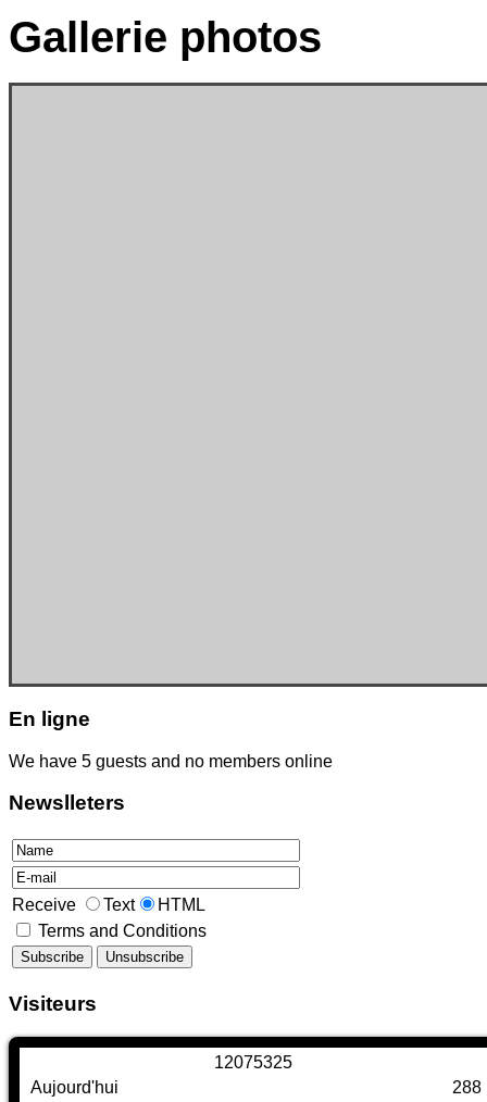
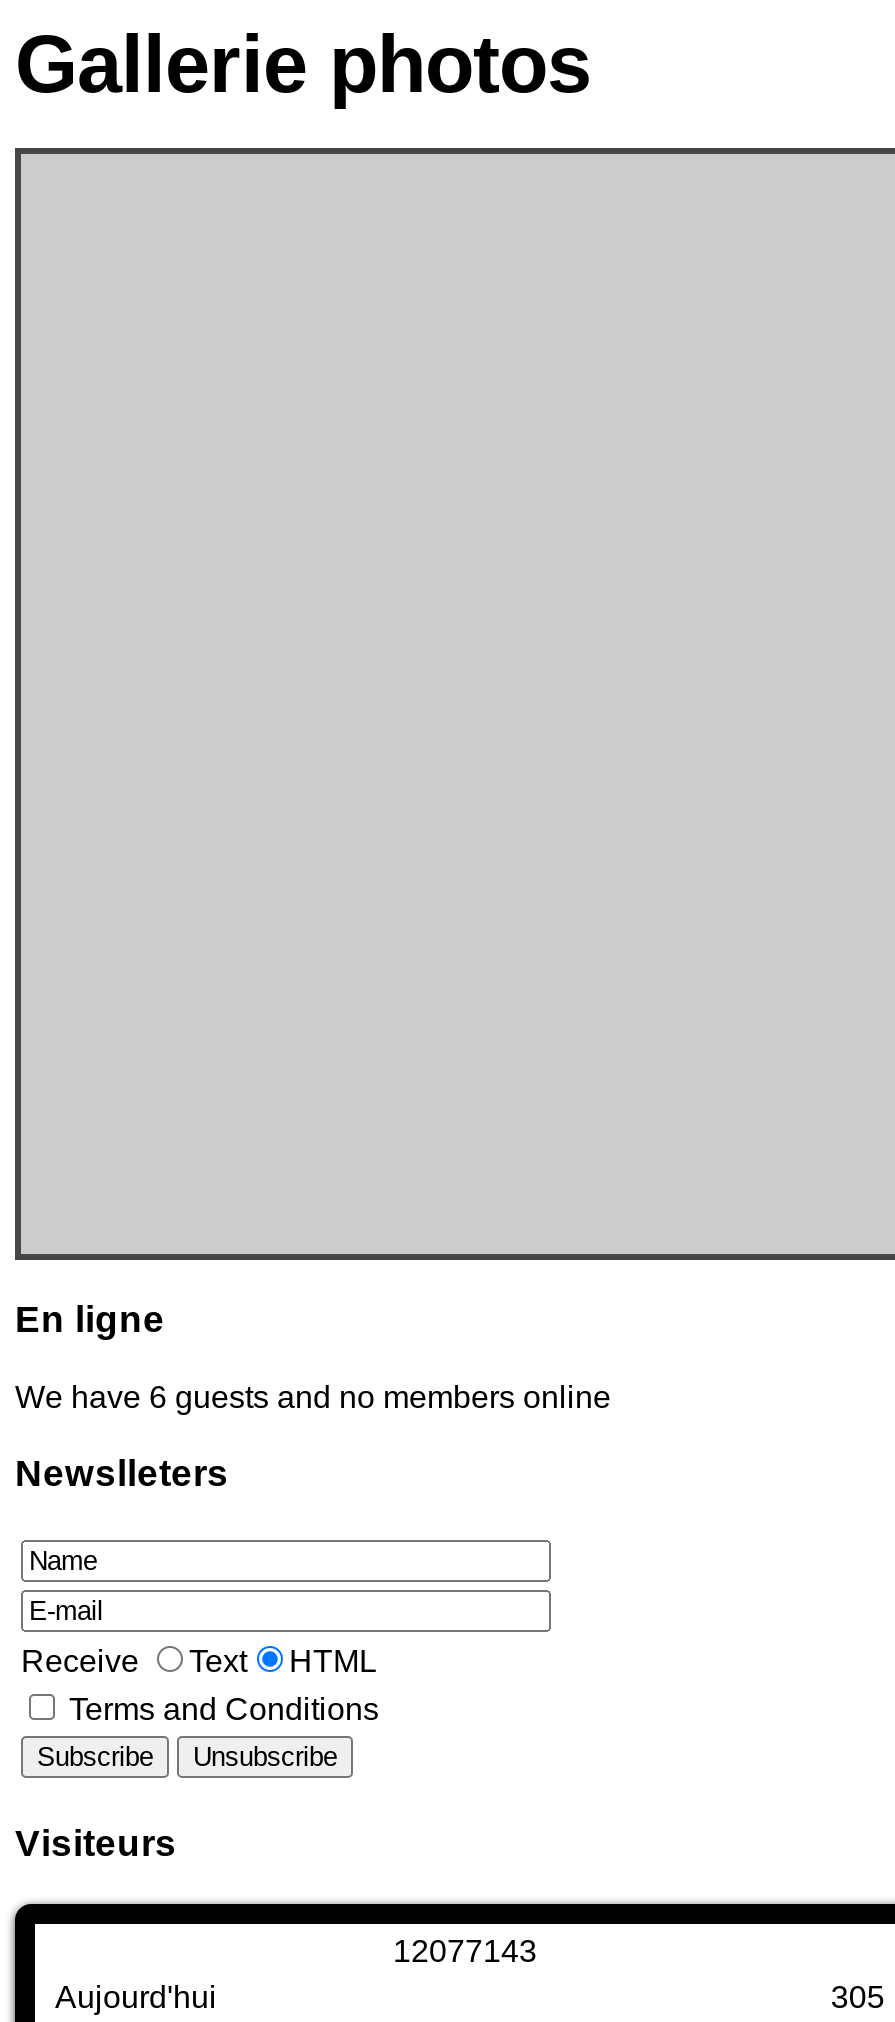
[9,752,333,770] We have 5 guests and no members online -> [15,1379,611,1413] We have 6 guests and no members online
[214,1053,292,1071] 12075325 -> [393,1933,537,1967] 12077143
[452,1078,481,1096] 288 -> [831,1979,885,2013] 305

